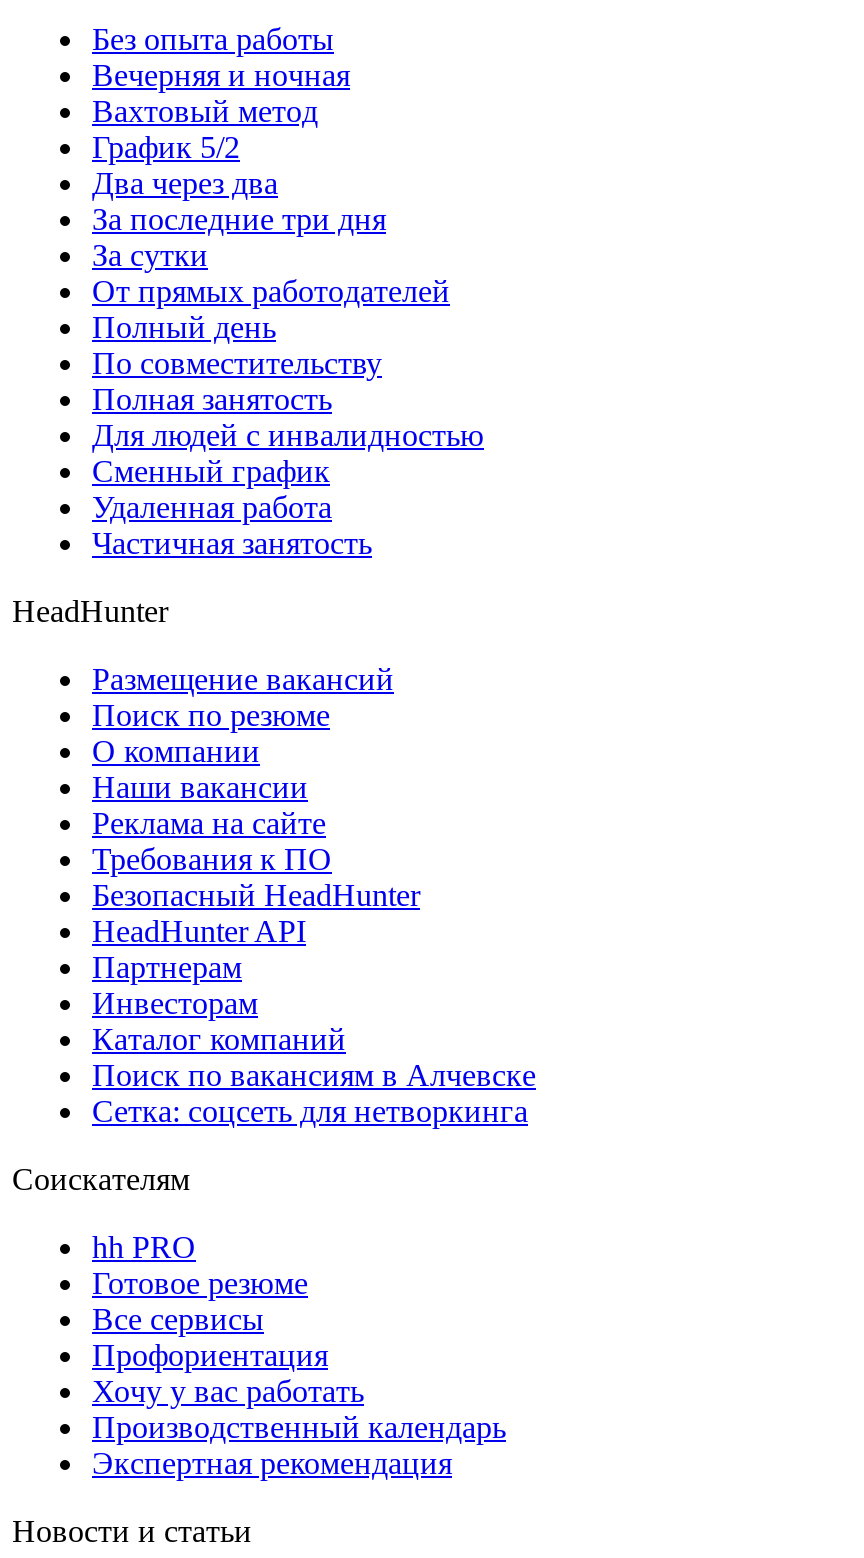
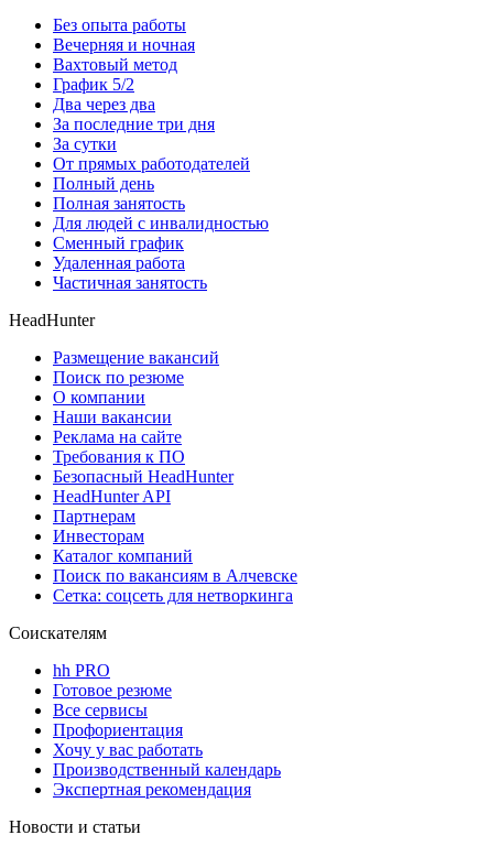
[92,346,382,380] По совместительству -> none

